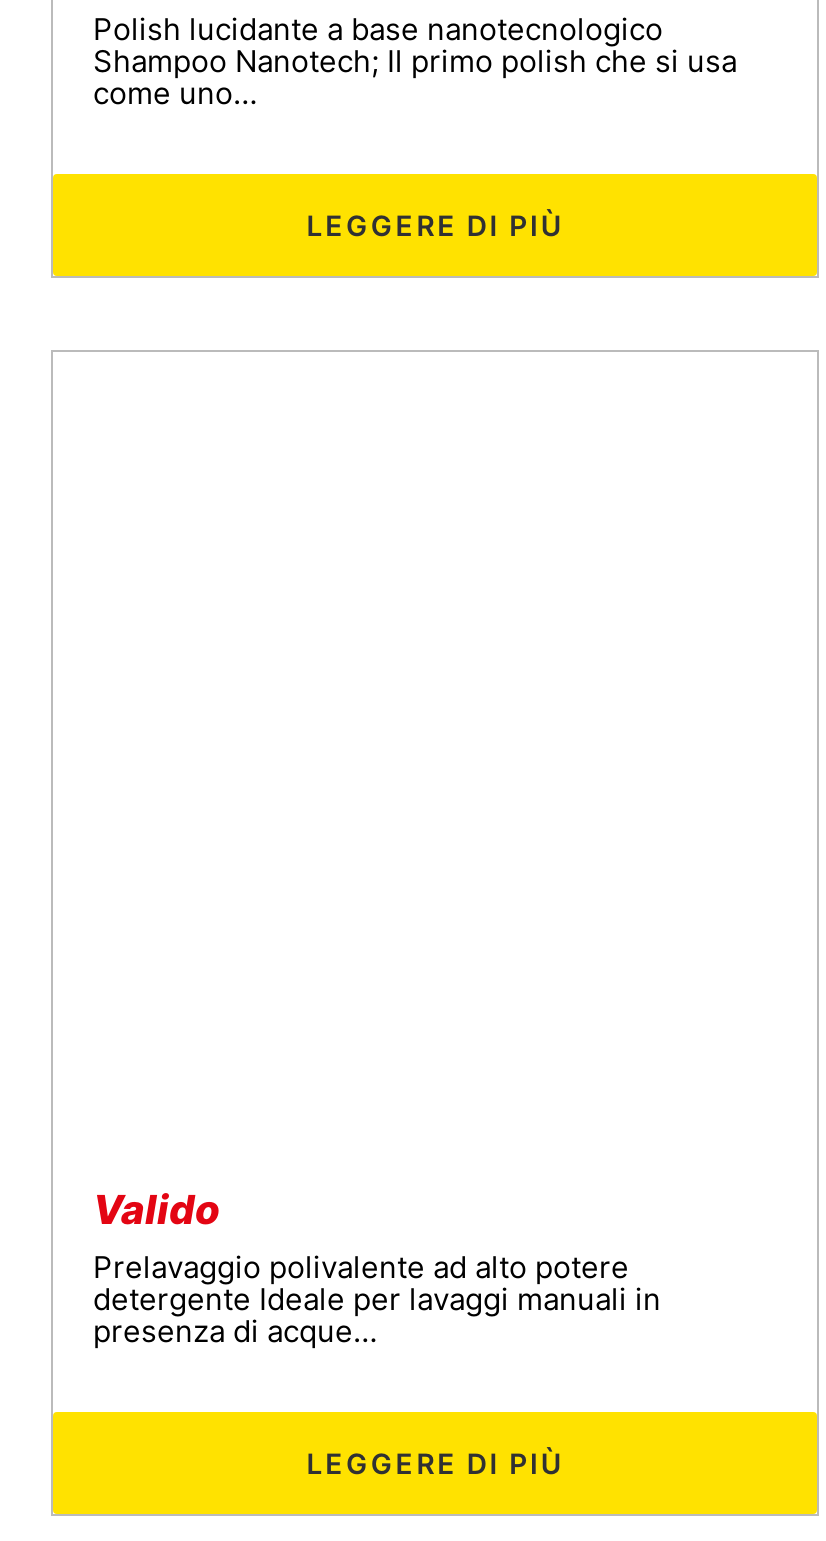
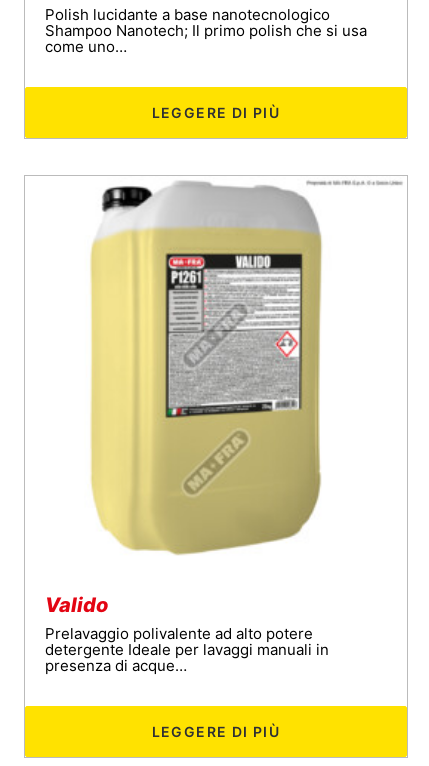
none -> [90,180,403,556] [image]

